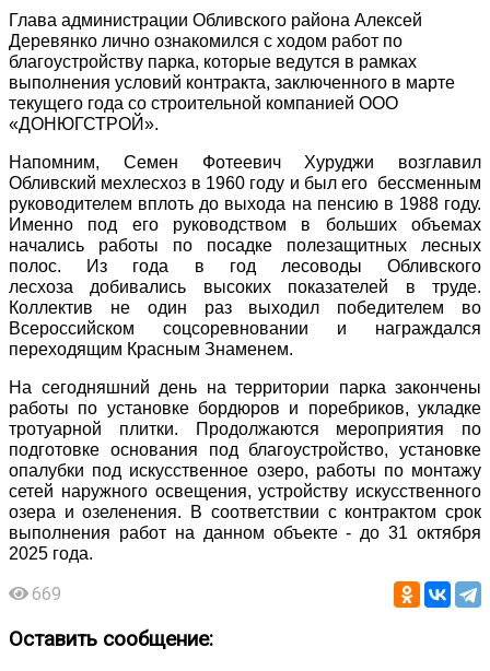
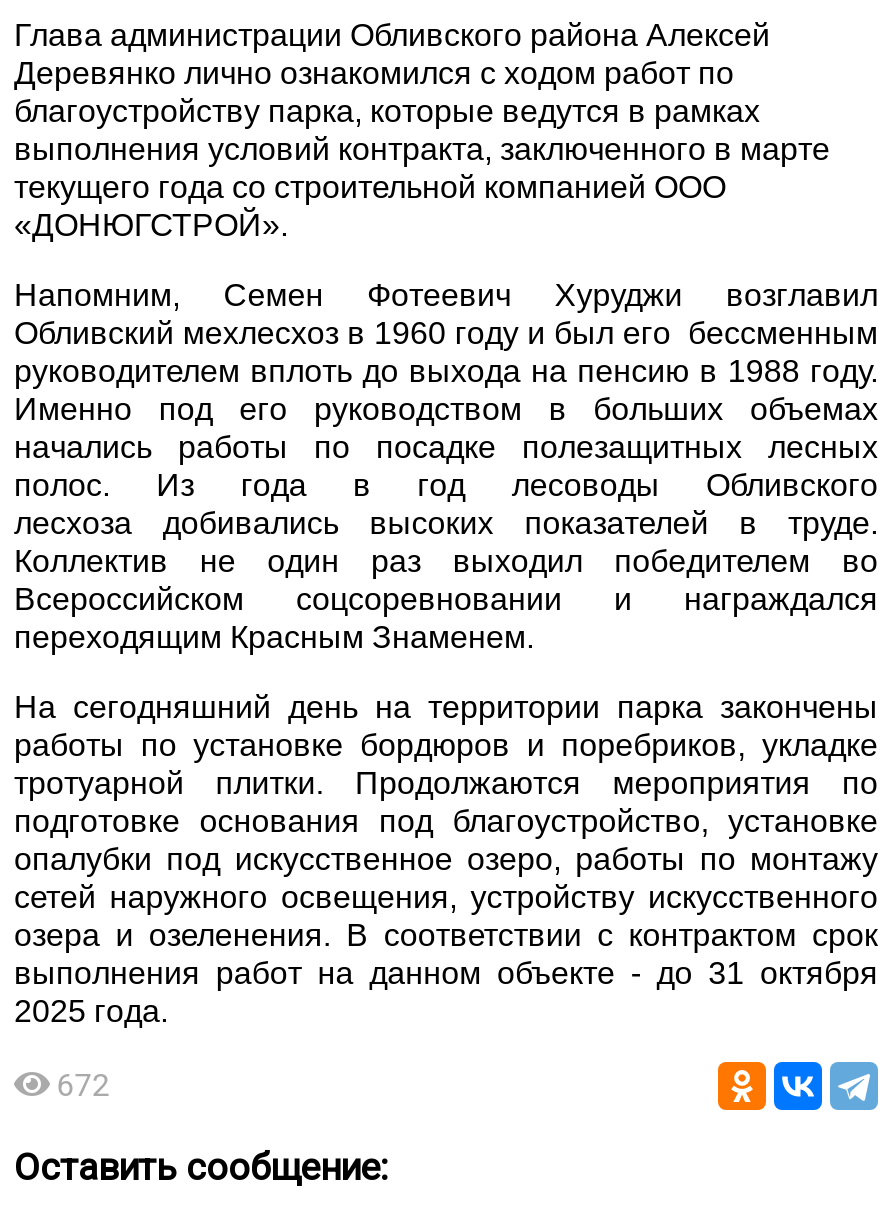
[32,584,61,604] 669 -> [56,1066,110,1104] 672

